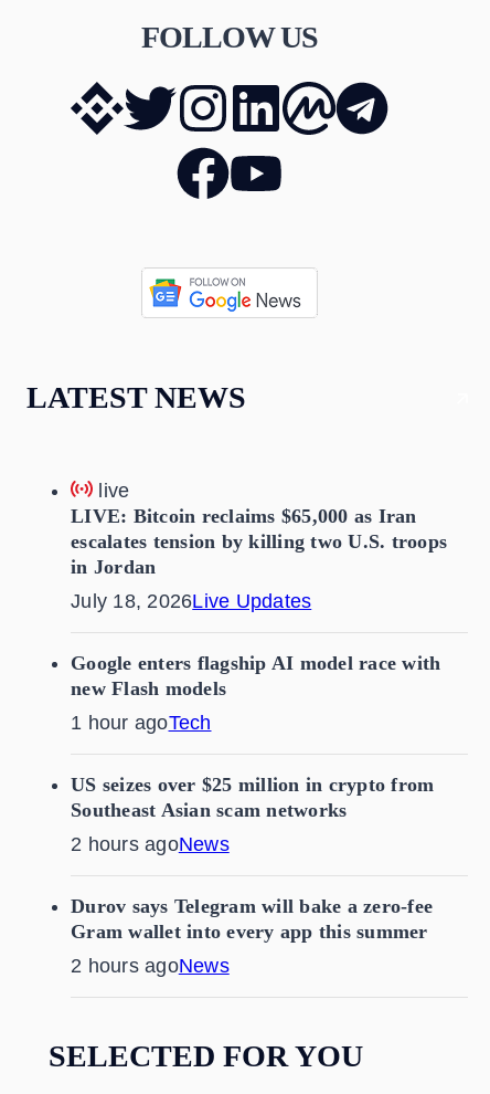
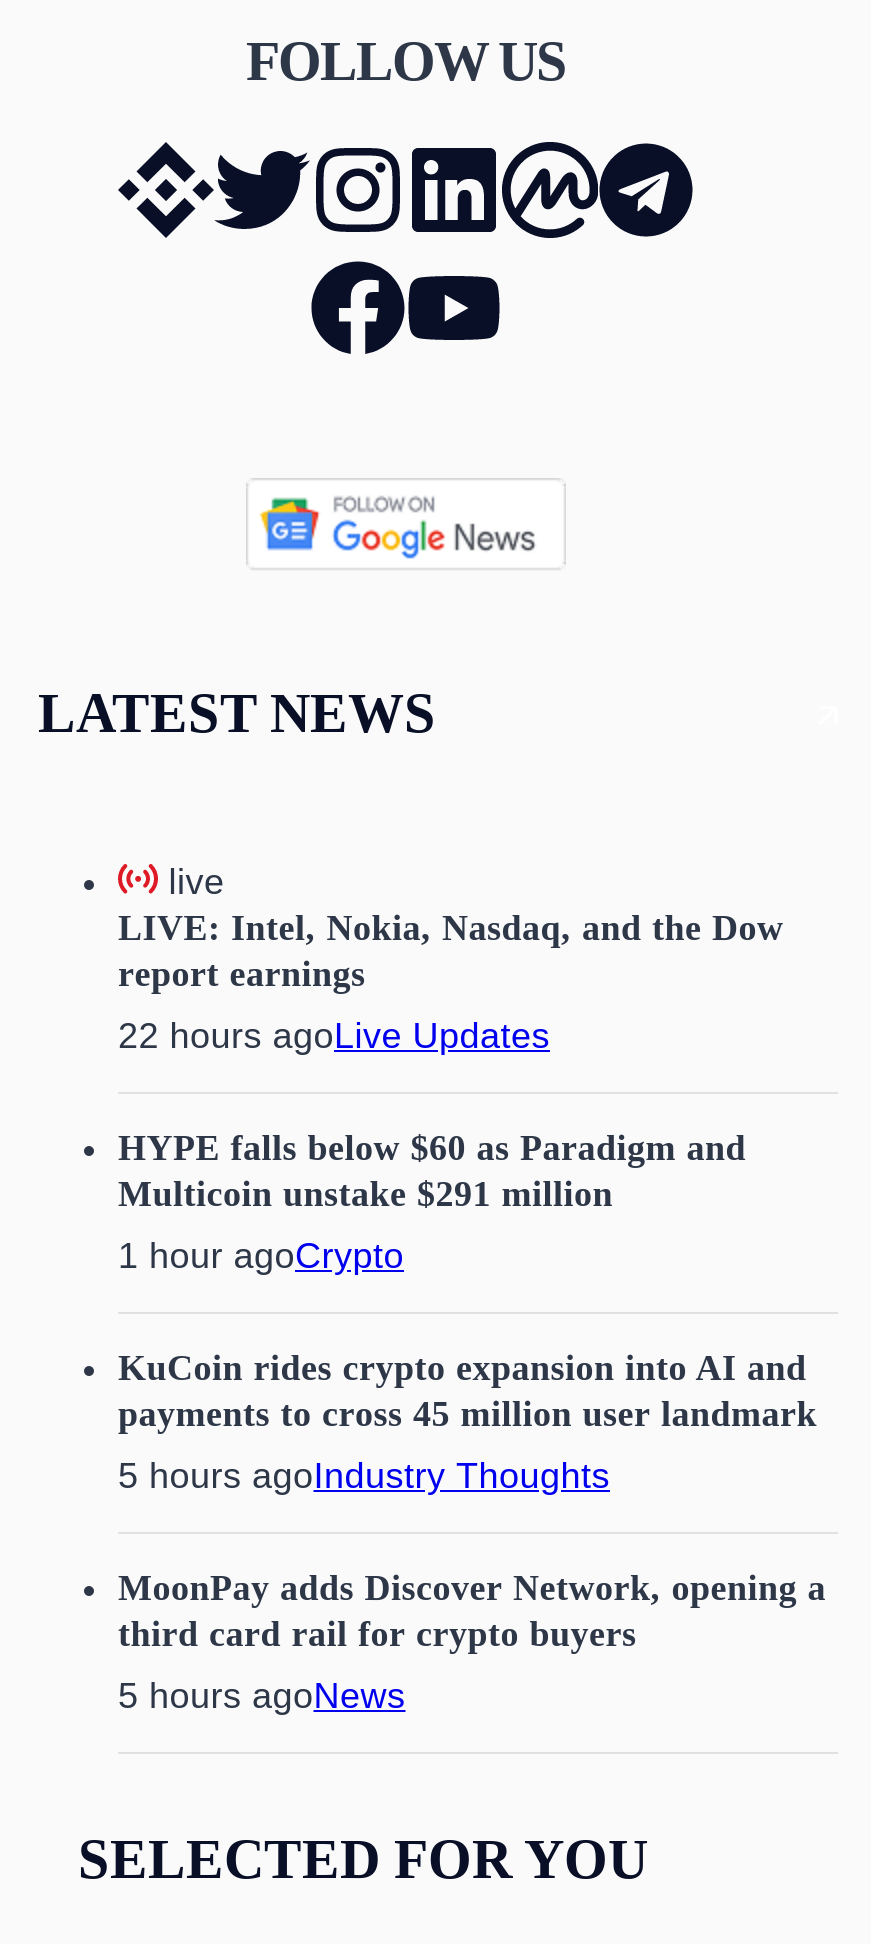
[71,505,447,578] LIVE: Bitcoin reclaims $65,000 as Iran | escalates tension by killing two U.S. troops | in Jordan -> [118,908,784,994] LIVE: Intel, Nokia, Nasdaq, and the Dow | report earnings
[71,590,311,612] July 18, 2026Live Updates -> [118,1016,550,1056] 22 hours agoLive Updates
[71,652,441,699] Google enters flagship AI model race with | new Flash models -> [118,1128,746,1214] HYPE falls below $60 as Paradigm and | Multicoin unstake $291 million
[71,712,211,734] 1 hour agoTech -> [118,1236,404,1276] 1 hour agoCrypto
[71,774,434,821] US seizes over $25 million in crypto from | Southeast Asian scam networks -> [118,1348,817,1434] KuCoin rides crypto expansion into AI and | payments to cross 45 million user landmark
[71,833,229,855] 2 hours agoNews -> [118,1456,610,1496] 5 hours agoIndustry Thoughts
[71,895,433,943] Durov says Telegram will bake a zero-fee | Gram wallet into every app this summer -> [118,1568,826,1654] MoonPay adds Discover Network, opening a | third card rail for crypto buyers
[71,955,229,977] 2 hours agoNews -> [118,1676,406,1716] 5 hours agoNews

